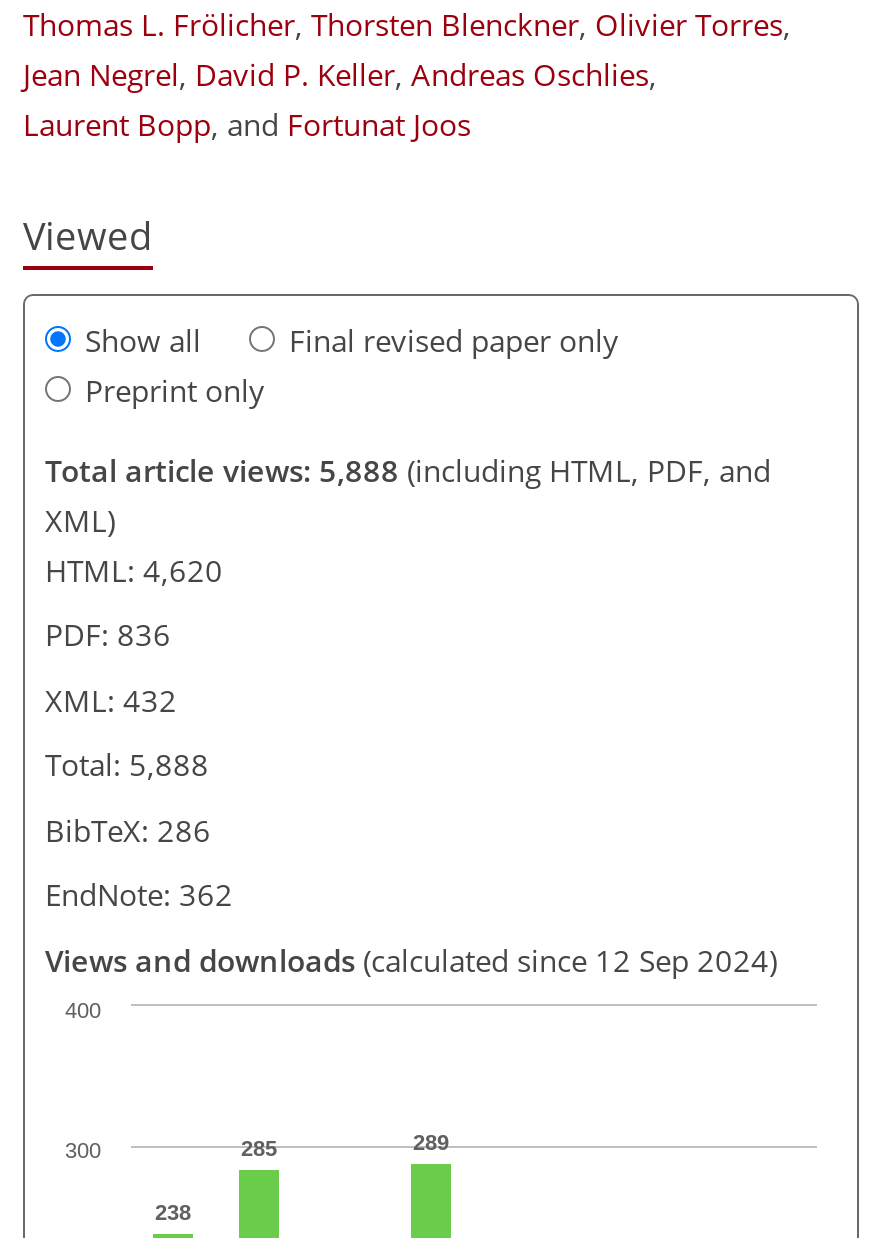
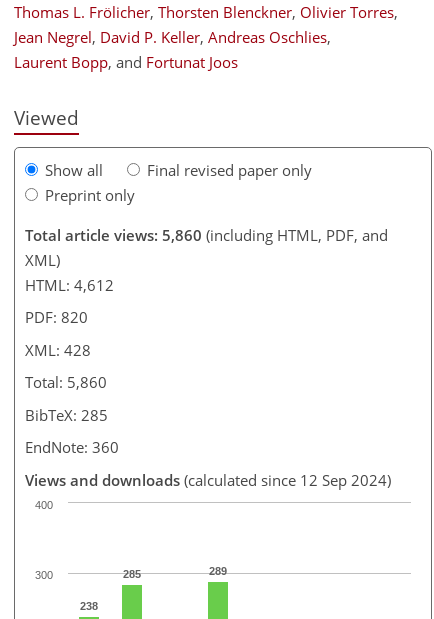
[45,449,771,489] Total article views: 5,888 (including HTML, PDF, and -> [25,224,388,244] Total article views: 5,860 (including HTML, PDF, and
[45,549,223,589] HTML: 4,620 -> [25,274,114,294] HTML: 4,612
[45,614,171,654] PDF: 836 -> [25,307,88,327] PDF: 820
[45,679,177,719] XML: 432 -> [25,339,91,359] XML: 428
[45,744,209,784] Total: 5,888 -> [25,372,107,392] Total: 5,860
[45,809,211,849] BibTeX: 286 -> [25,404,108,424] BibTeX: 285
[45,874,233,914] EndNote: 362 -> [25,437,119,457] EndNote: 360

